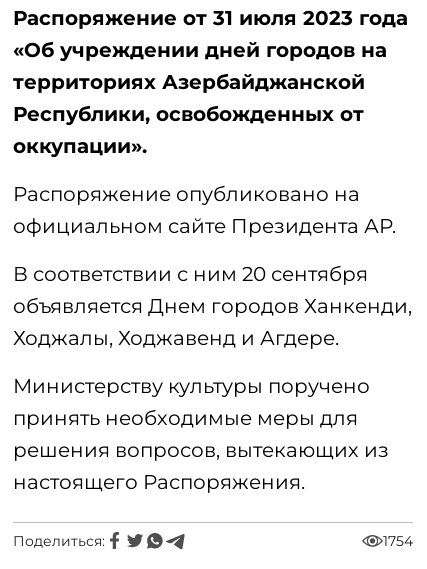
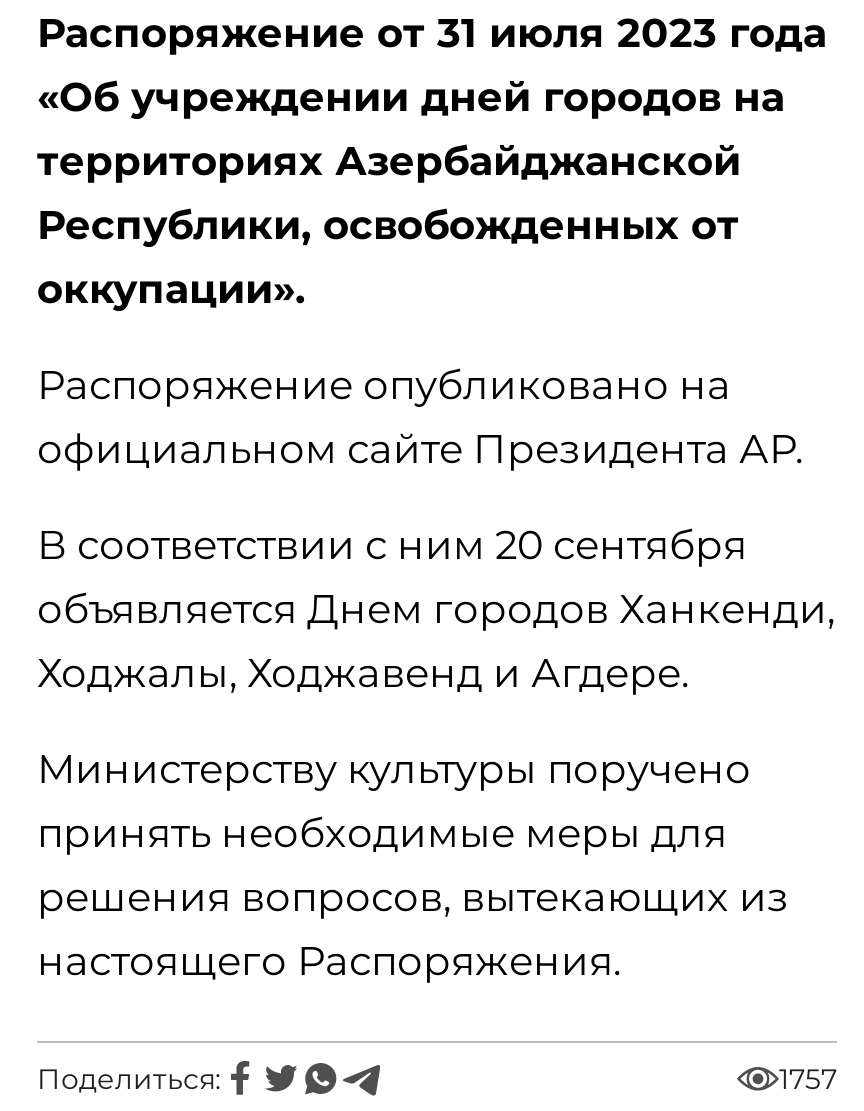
[383,532,413,550] 1754 -> [779,1061,837,1097] 1757

